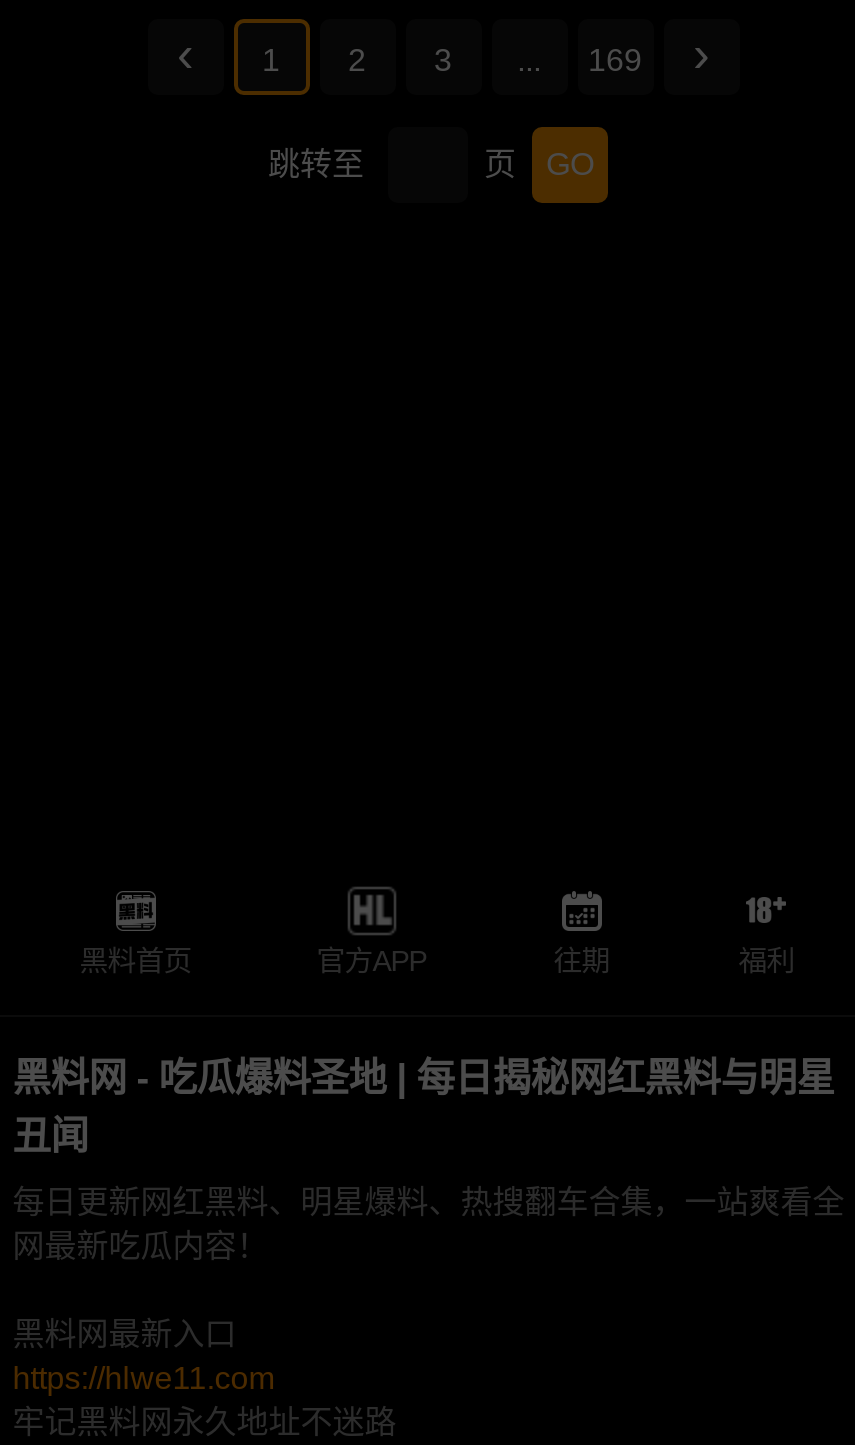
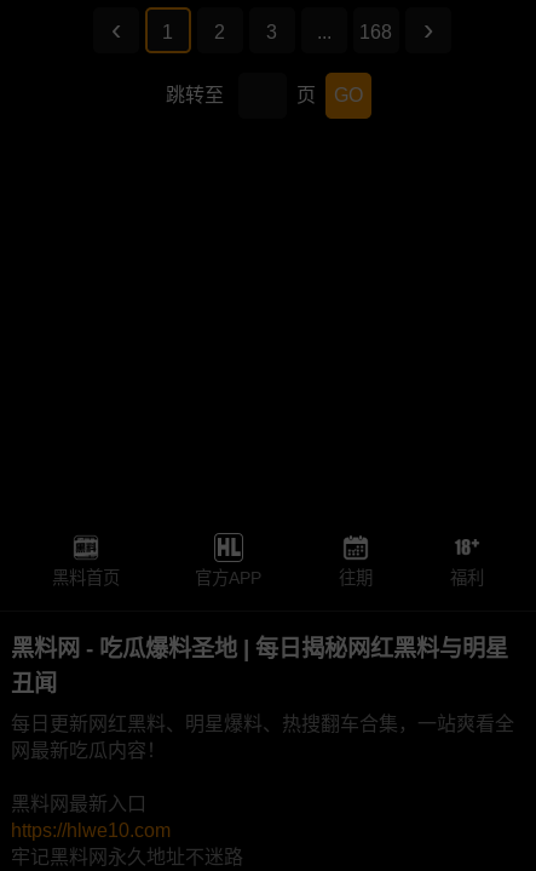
[588,43,642,77] 169 -> [359,22,392,43] 168
[12,1362,274,1396] https://hlwe11.com -> [11,820,171,841] https://hlwe10.com

